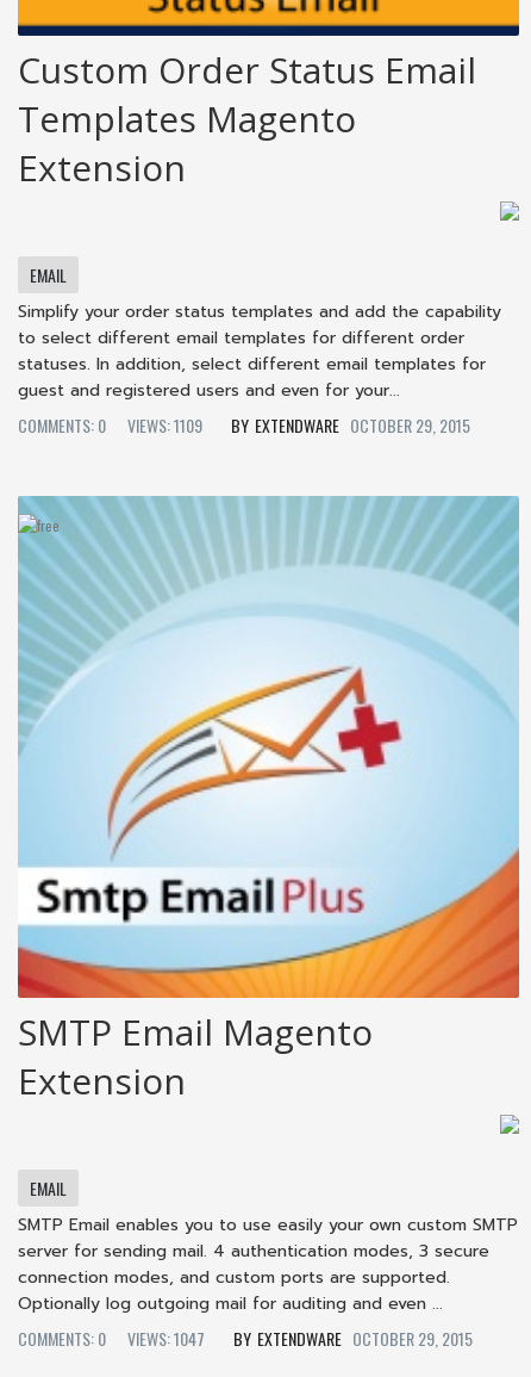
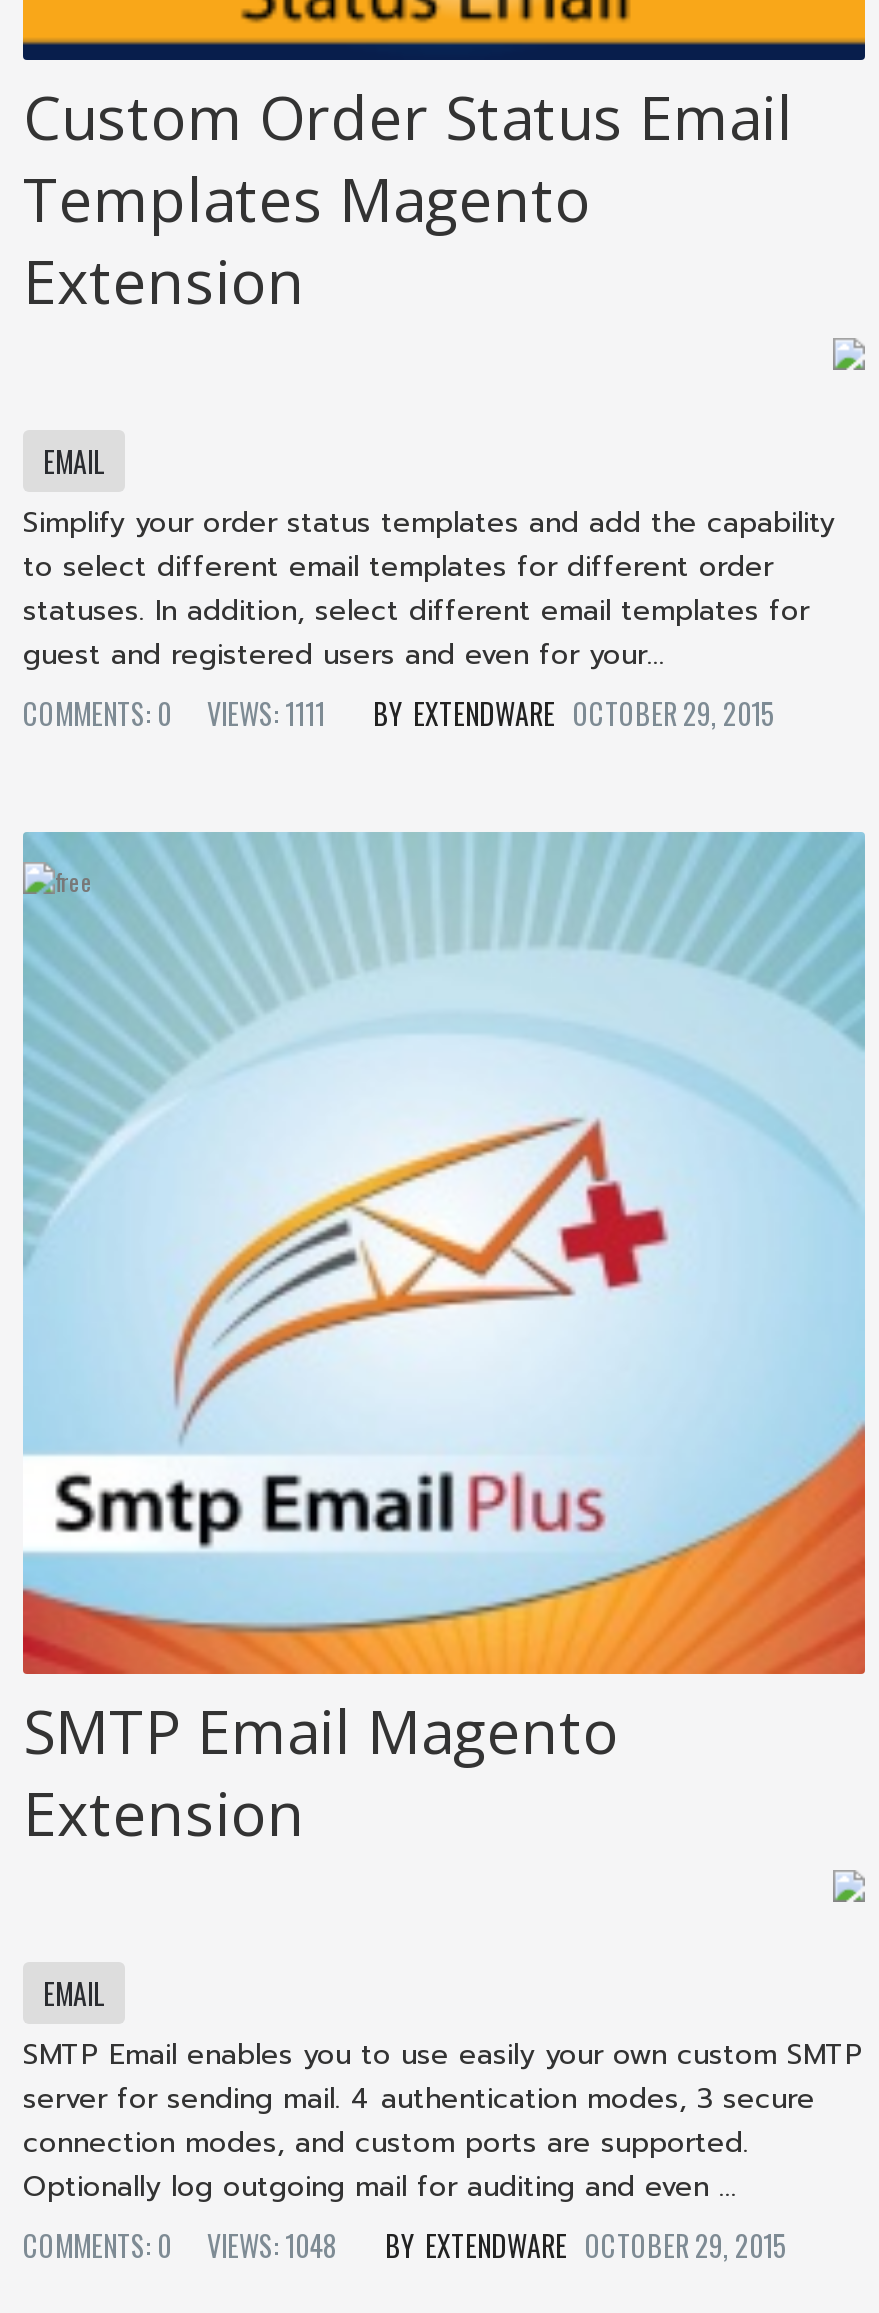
[18,412,470,437] COMMENTS: 0 VIEWS: 1109 EXTENDWARE OCTOBER 29, 2015 -> [23,691,775,733] COMMENTS: 0 VIEWS: 1111 EXTENDWARE OCTOBER 29, 2015
[18,1325,473,1350] COMMENTS: 0 VIEWS: 1047 EXTENDWARE OCTOBER 29, 2015 -> [23,2223,787,2265] COMMENTS: 0 VIEWS: 1048 EXTENDWARE OCTOBER 29, 2015

